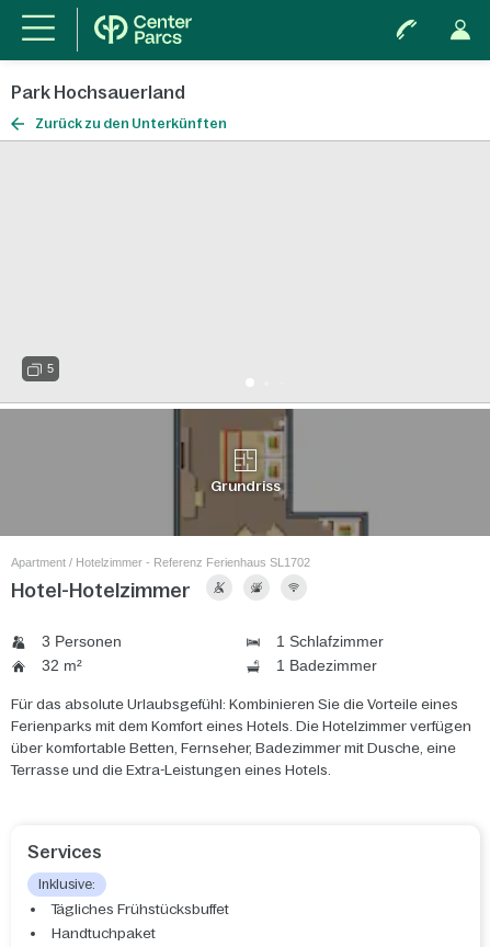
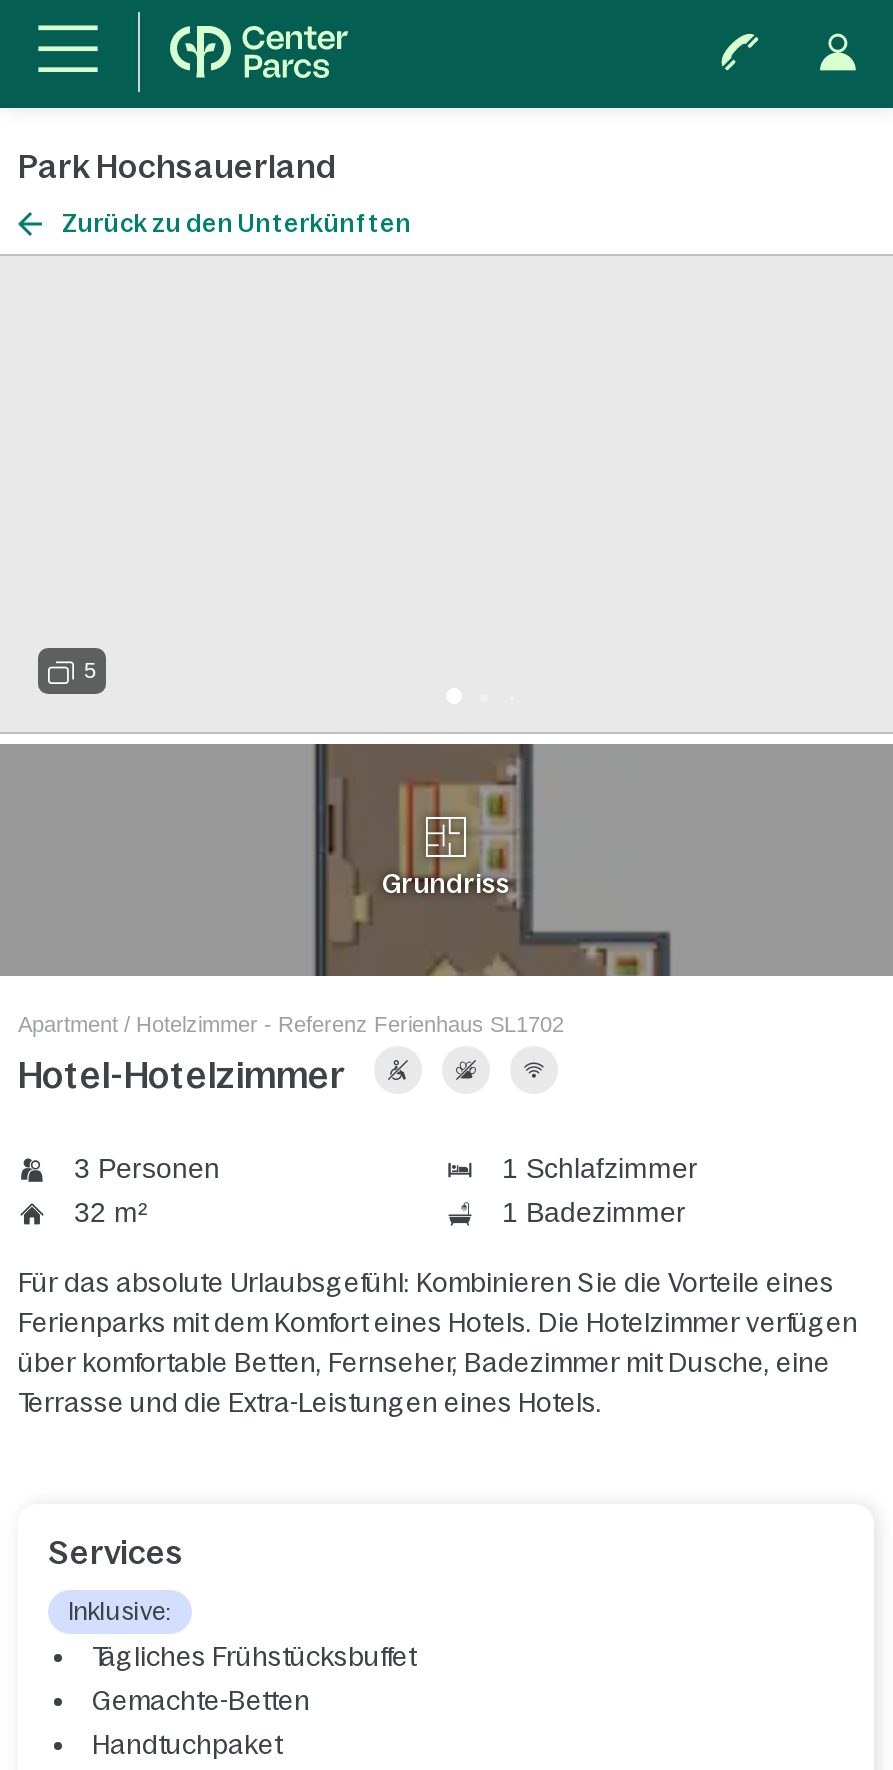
none -> [92,1687,310,1717] Gemachte-Betten

